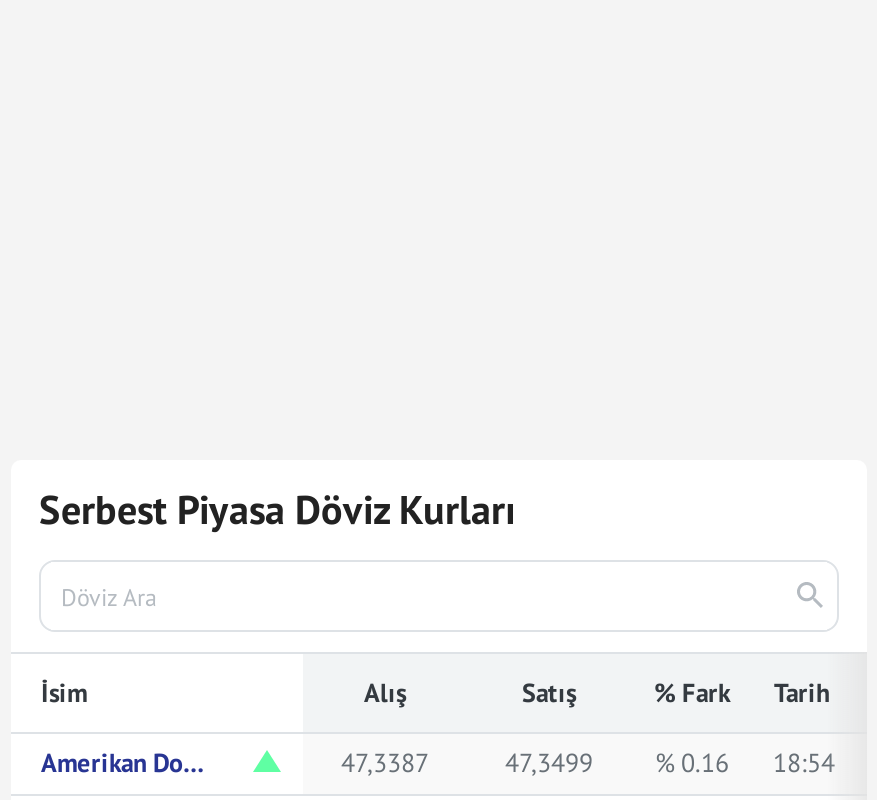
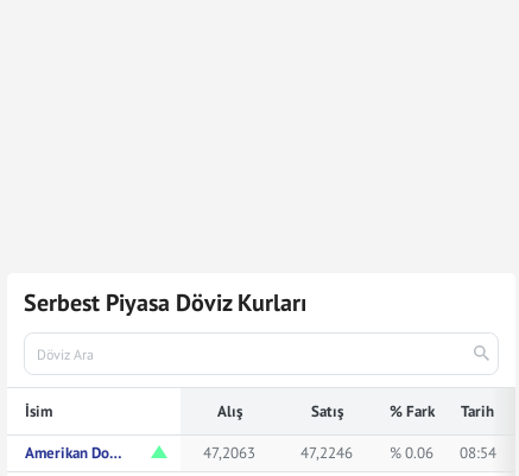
[341,746,429,780] 47,3387 -> [203,443,255,463] 47,2063
[505,746,593,780] 47,3499 -> [300,443,353,463] 47,2246
[655,746,729,780] % 0.16 -> [390,443,433,463] % 0.06
[773,746,835,780] 18:54 -> [460,443,496,463] 08:54

